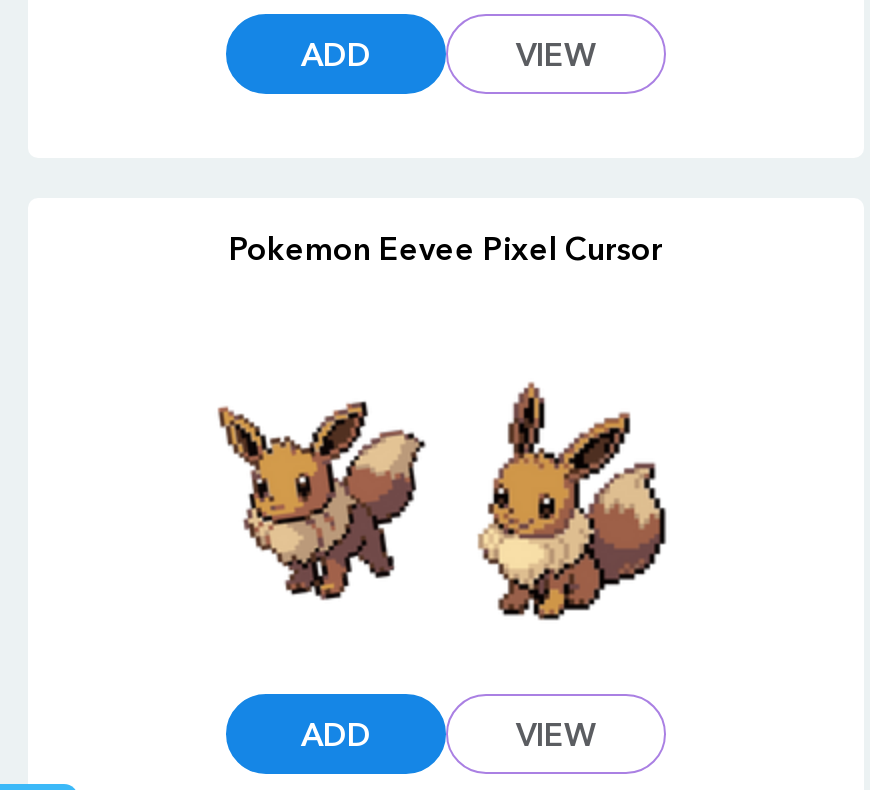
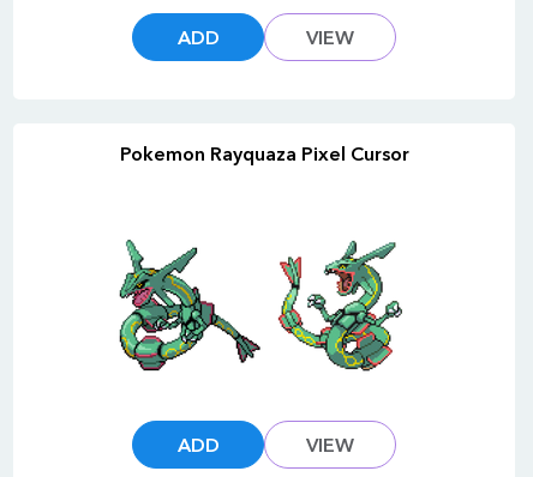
[229,227,663,267] Pokemon Eevee Pixel Cursor -> [119,141,409,165] Pokemon Rayquaza Pixel Cursor
[470,380,676,622] [image] -> [277,235,403,376] [image]
[206,392,440,610] [image] -> [118,238,262,372] [image]

